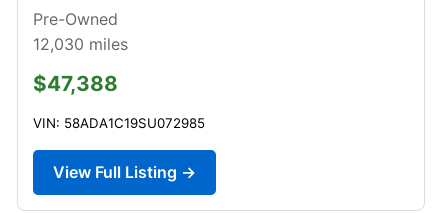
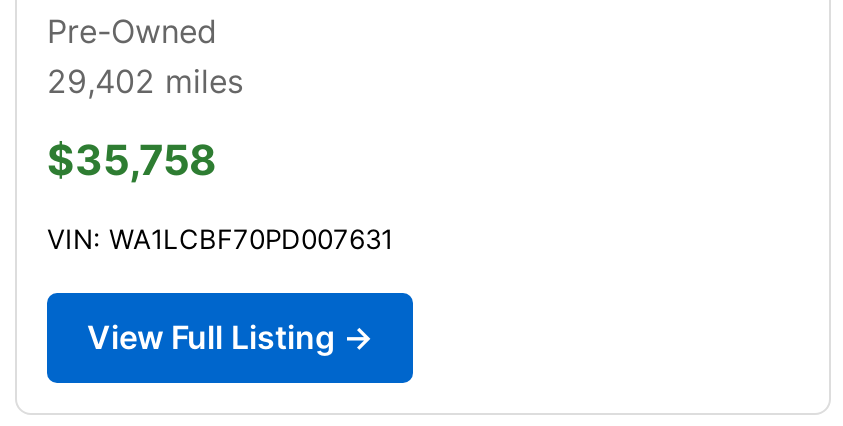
[33,34,128,54] 12,030 miles -> [47,61,243,101] 29,402 miles
[33,71,118,96] $47,388 -> [47,135,217,185] $35,758
[33,115,205,131] VIN: 58ADA1C19SU072985 -> [47,223,393,255] VIN: WA1LCBF70PD007631

